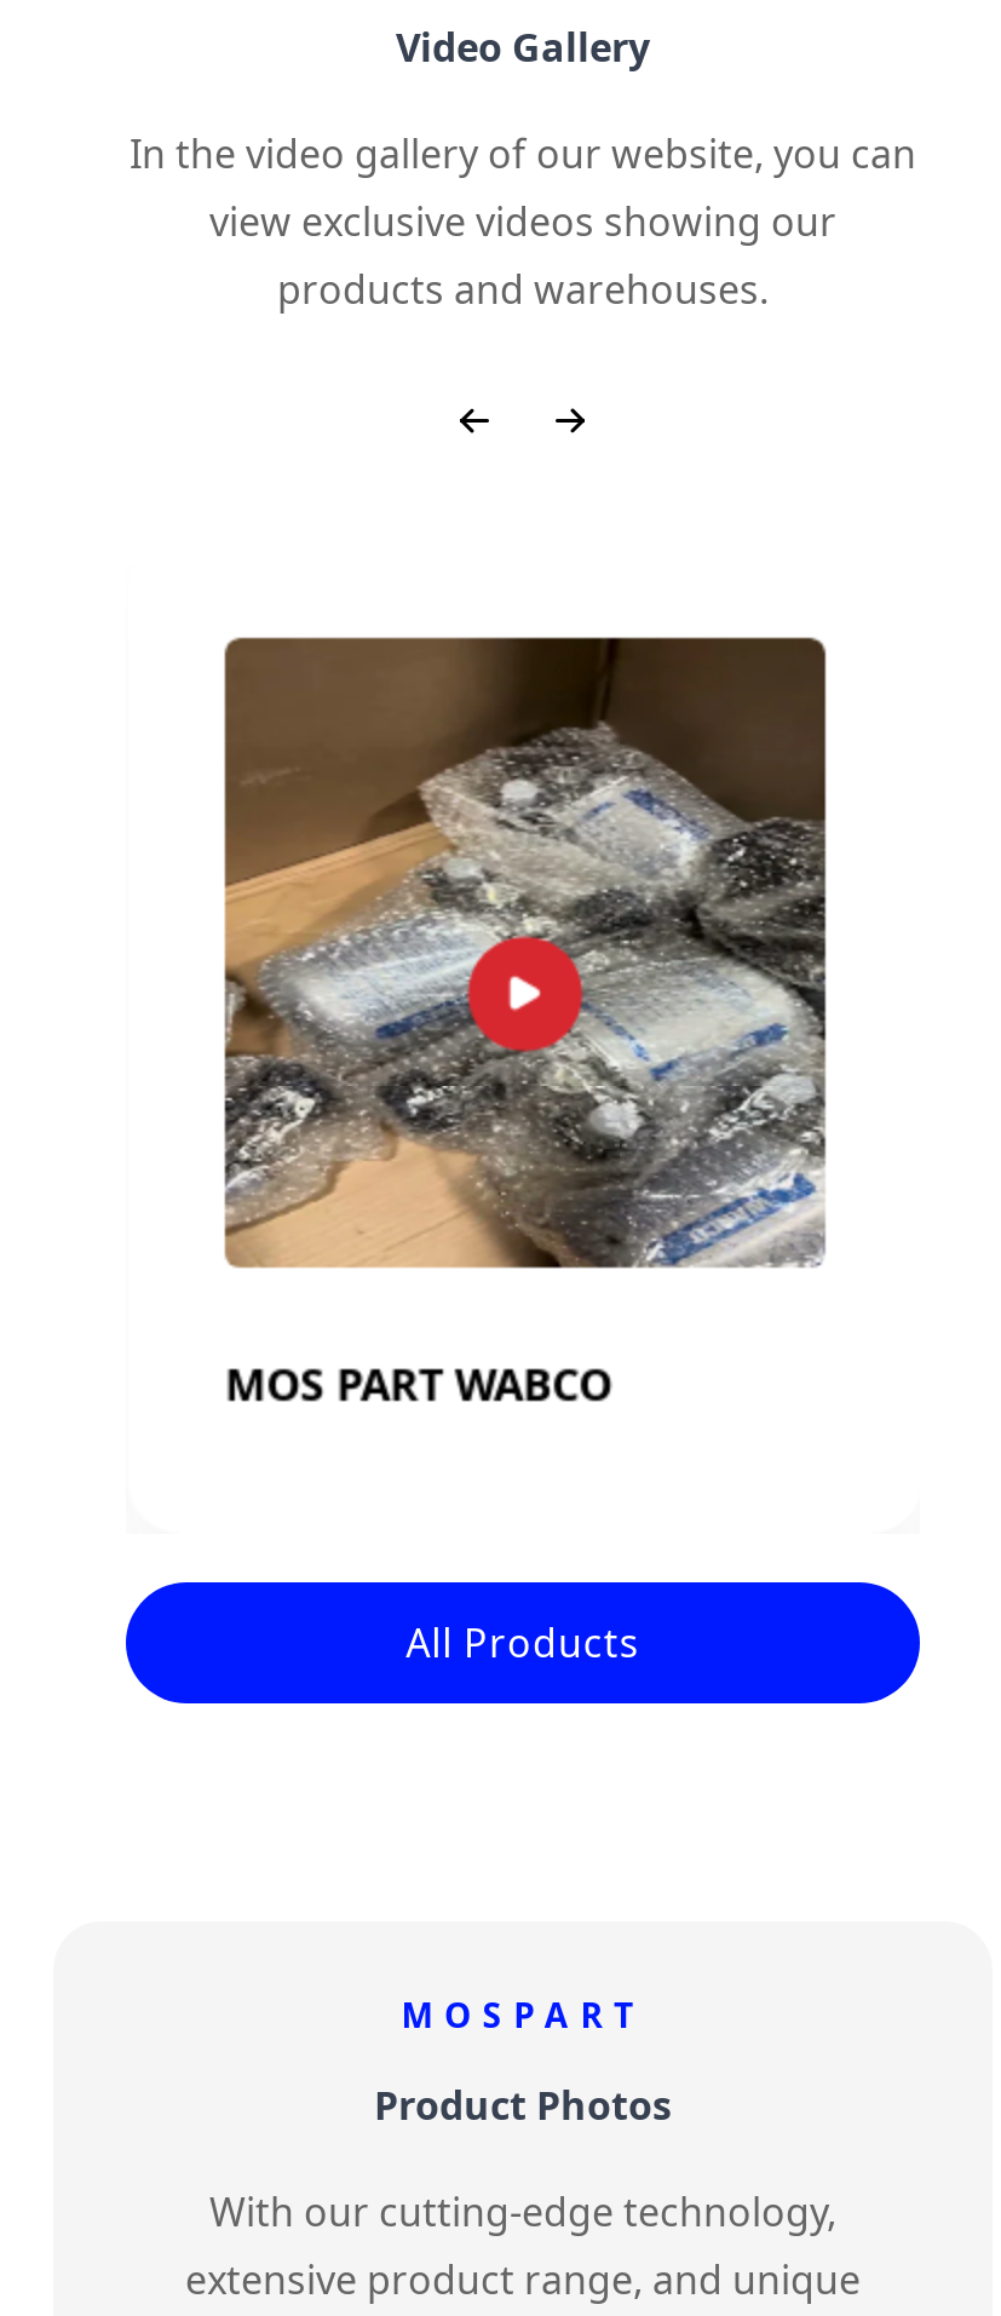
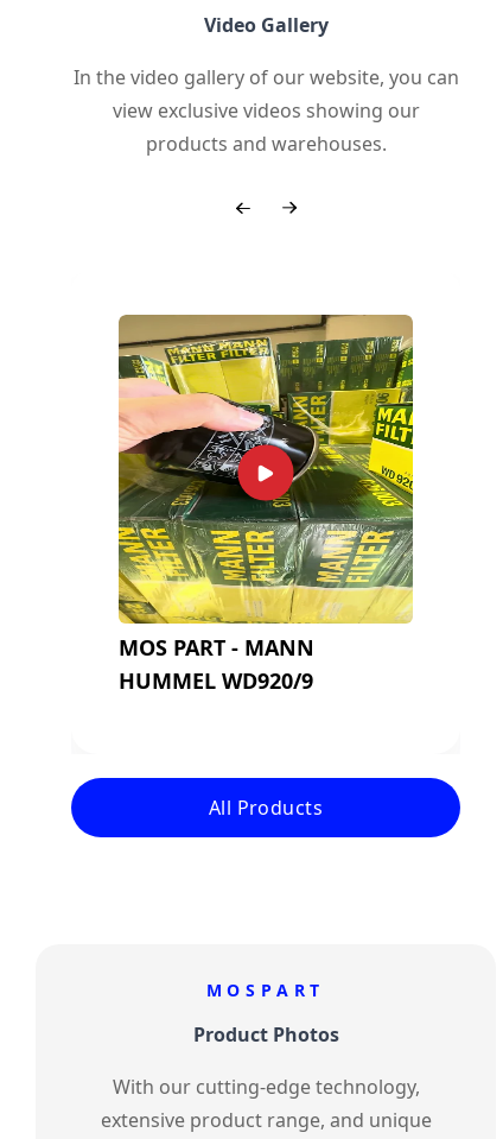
[223,636,828,1411] [image] | MOS PART WABCO -> [117,314,414,695] [image] | MOS PART - MANN | HUMMEL WD920/9

